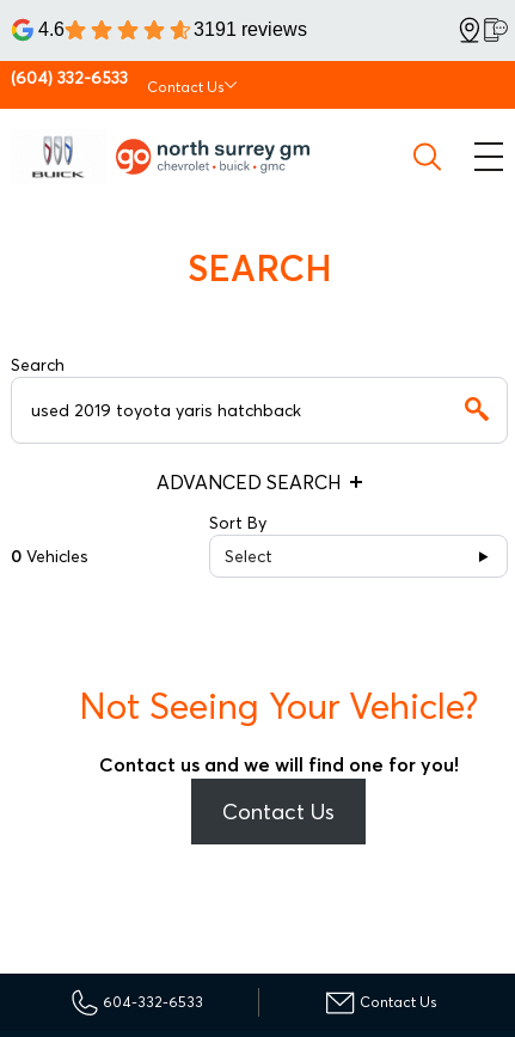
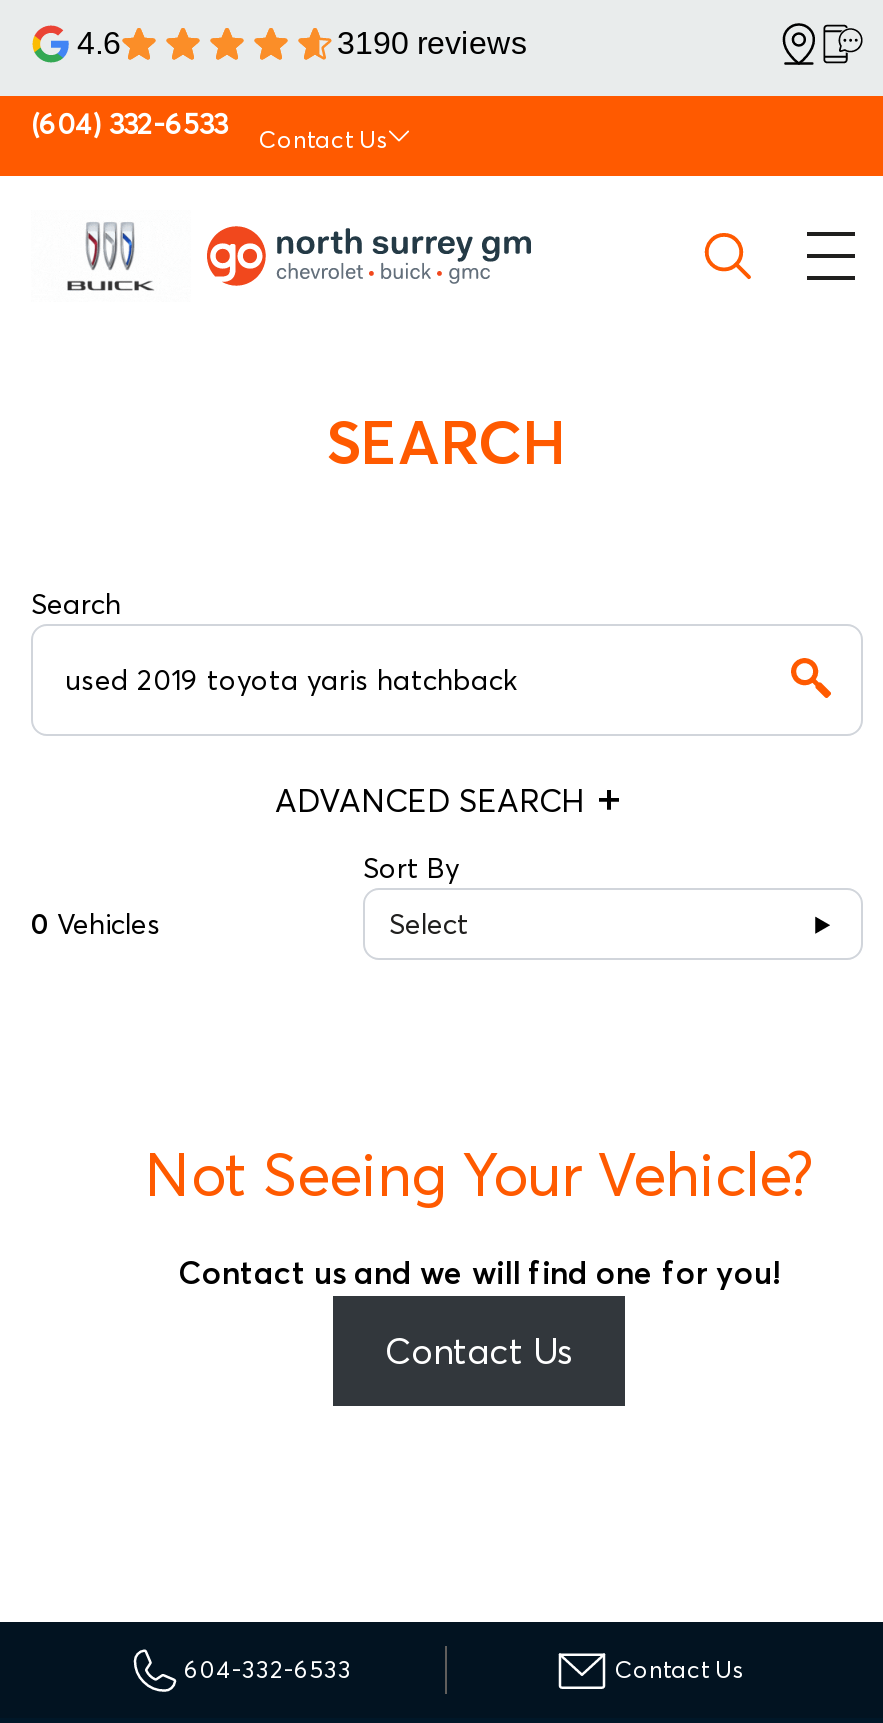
[194,19,307,39] 3191 reviews -> [337,26,527,60] 3190 reviews

